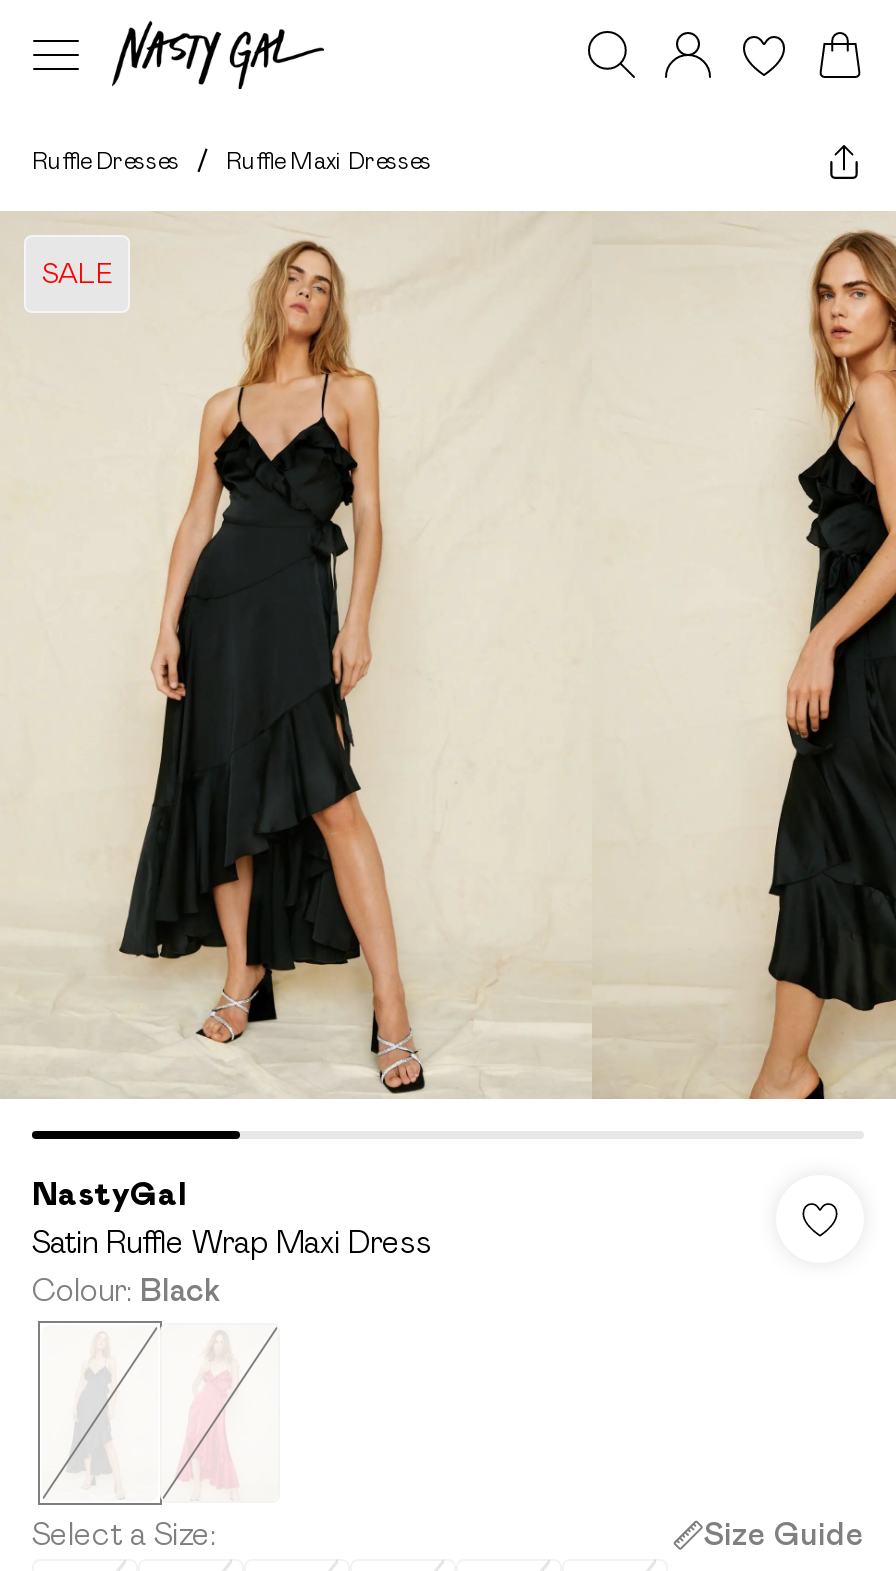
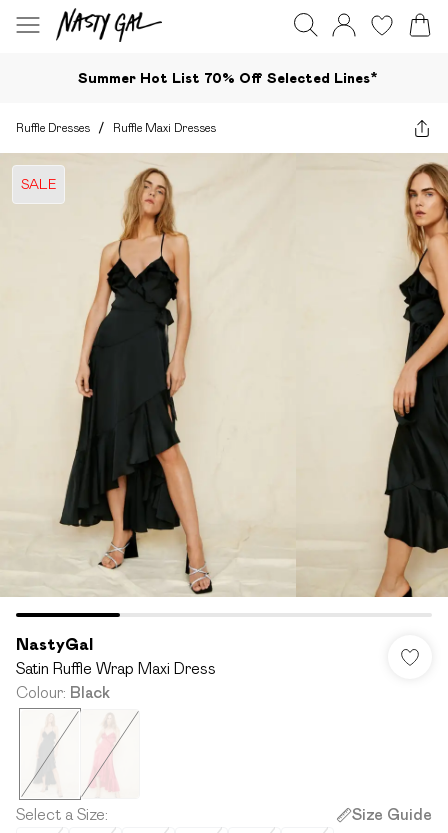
none -> [78,69,378,85] Summer Hot List 70% Off Selected Lines*

